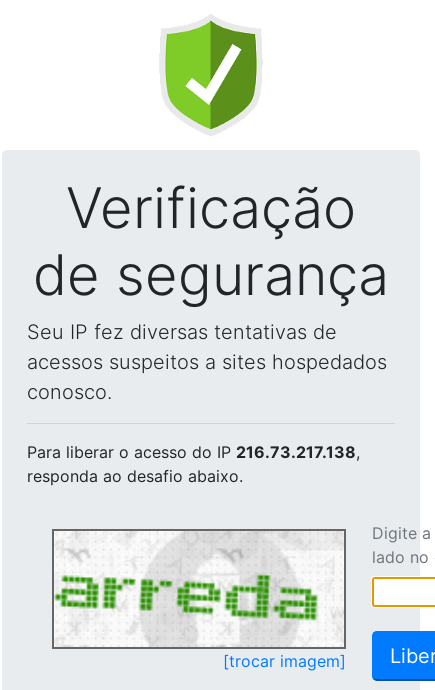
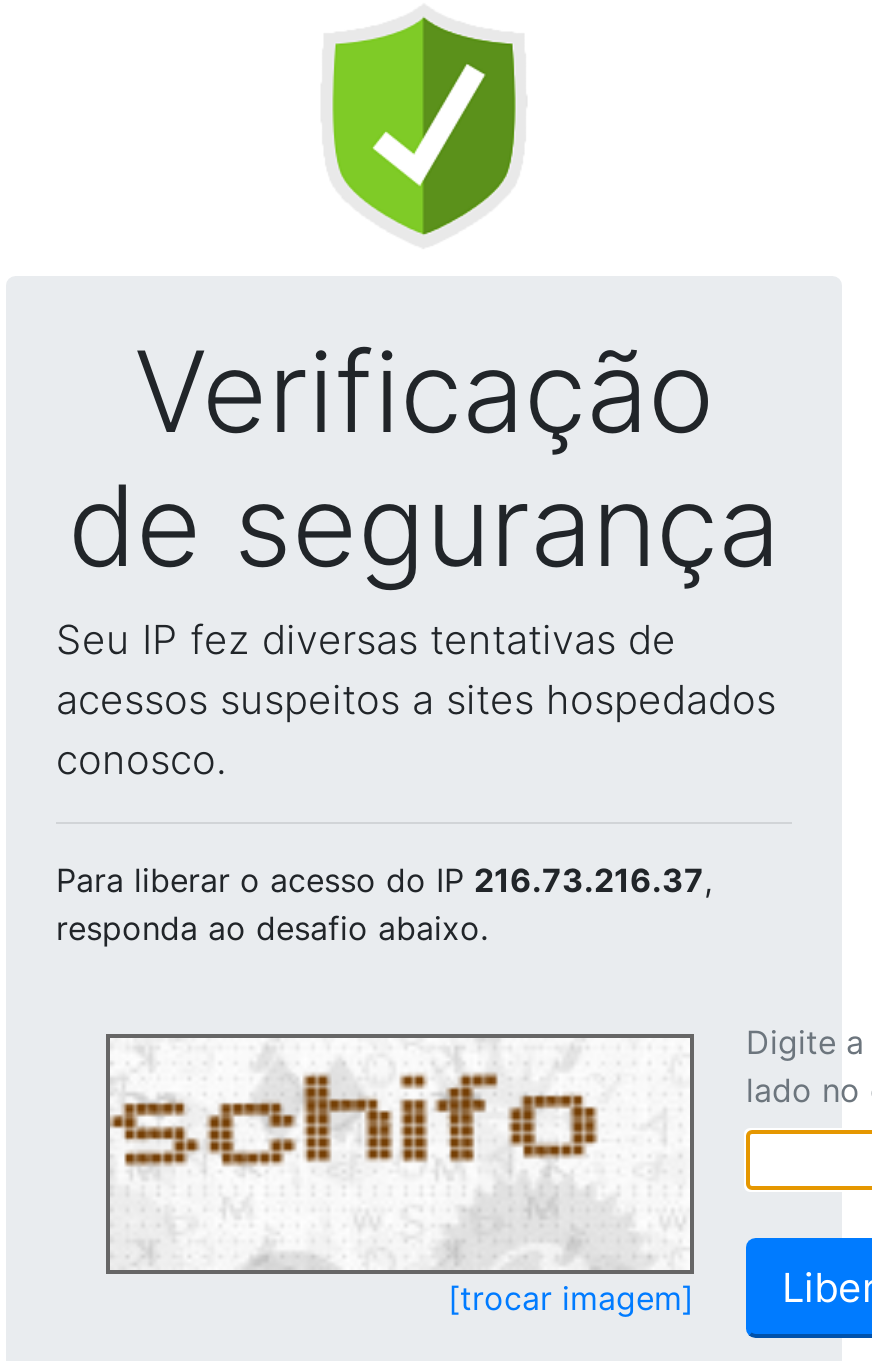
[27,442,360,462] Para liberar o acesso do IP 216.73.217.138, -> [56,860,712,900] Para liberar o acesso do IP 216.73.216.37,
[54,533,318,646] [image] -> [110,1040,636,1266] [image]

